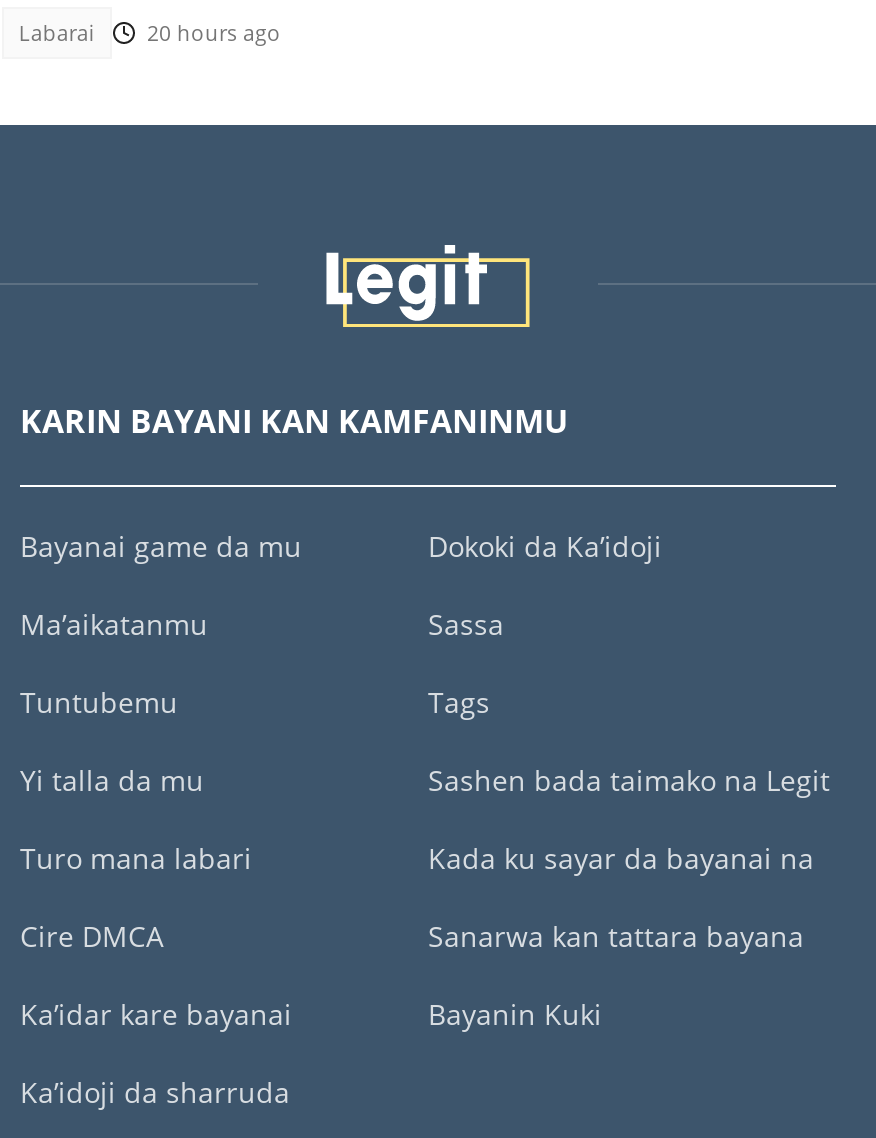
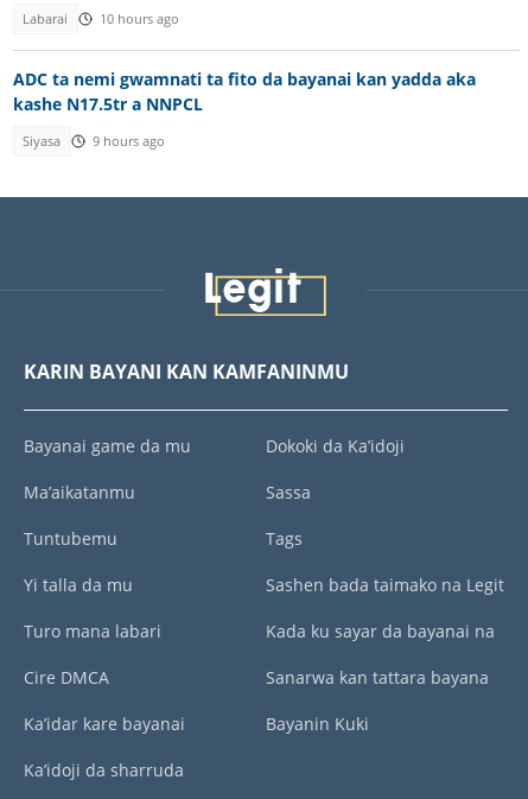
[147,19,281,47] 20 hours ago -> [12,10,475,150] 10 hours ago | ADC ta nemi gwamnati ta fito da bayanai kan yadda aka | kashe N17.5tr a NNPCL | Siyasa | 9 hours ago

